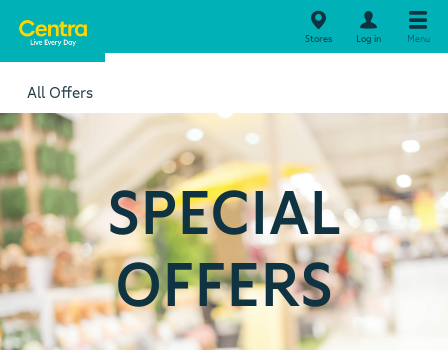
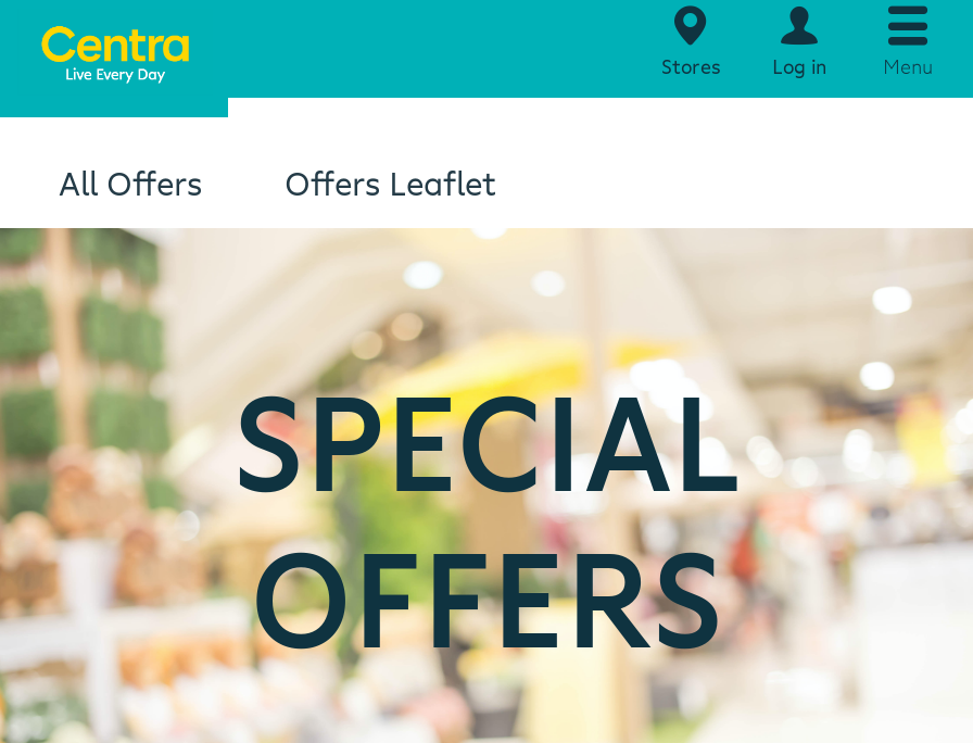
none -> [285,161,497,204] Offers Leaflet

